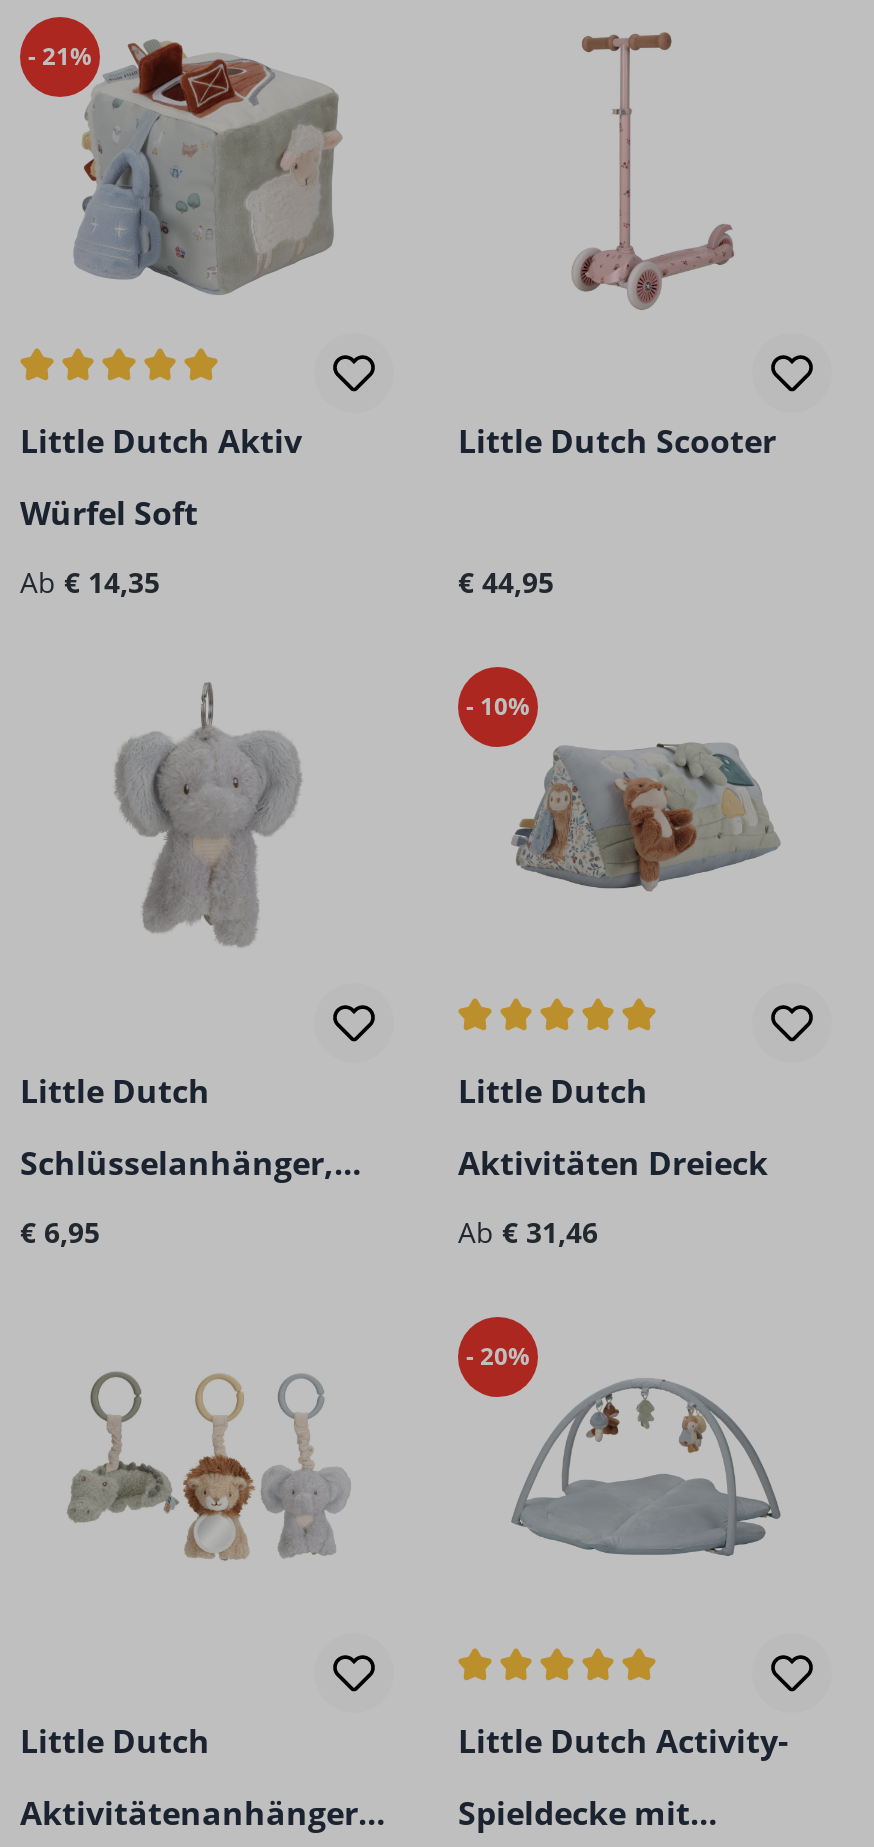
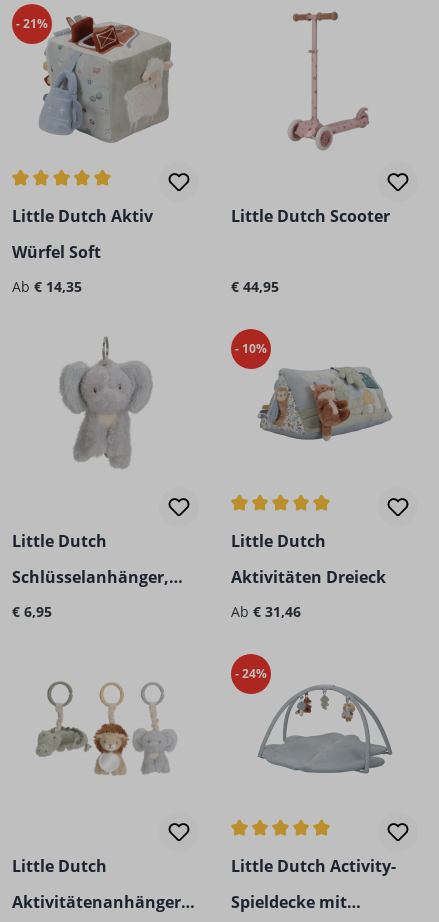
[466,1339,530,1373] - 20% -> [235,665,267,682] - 24%

